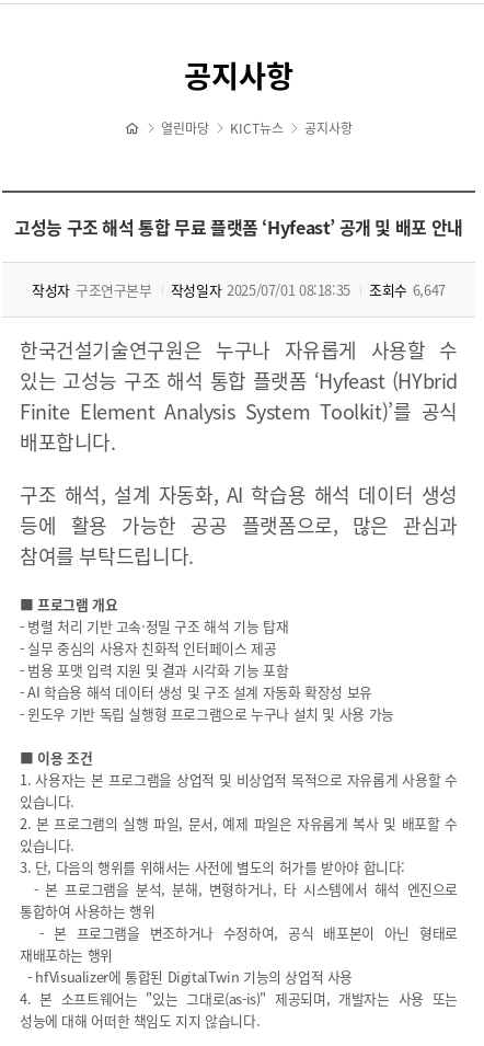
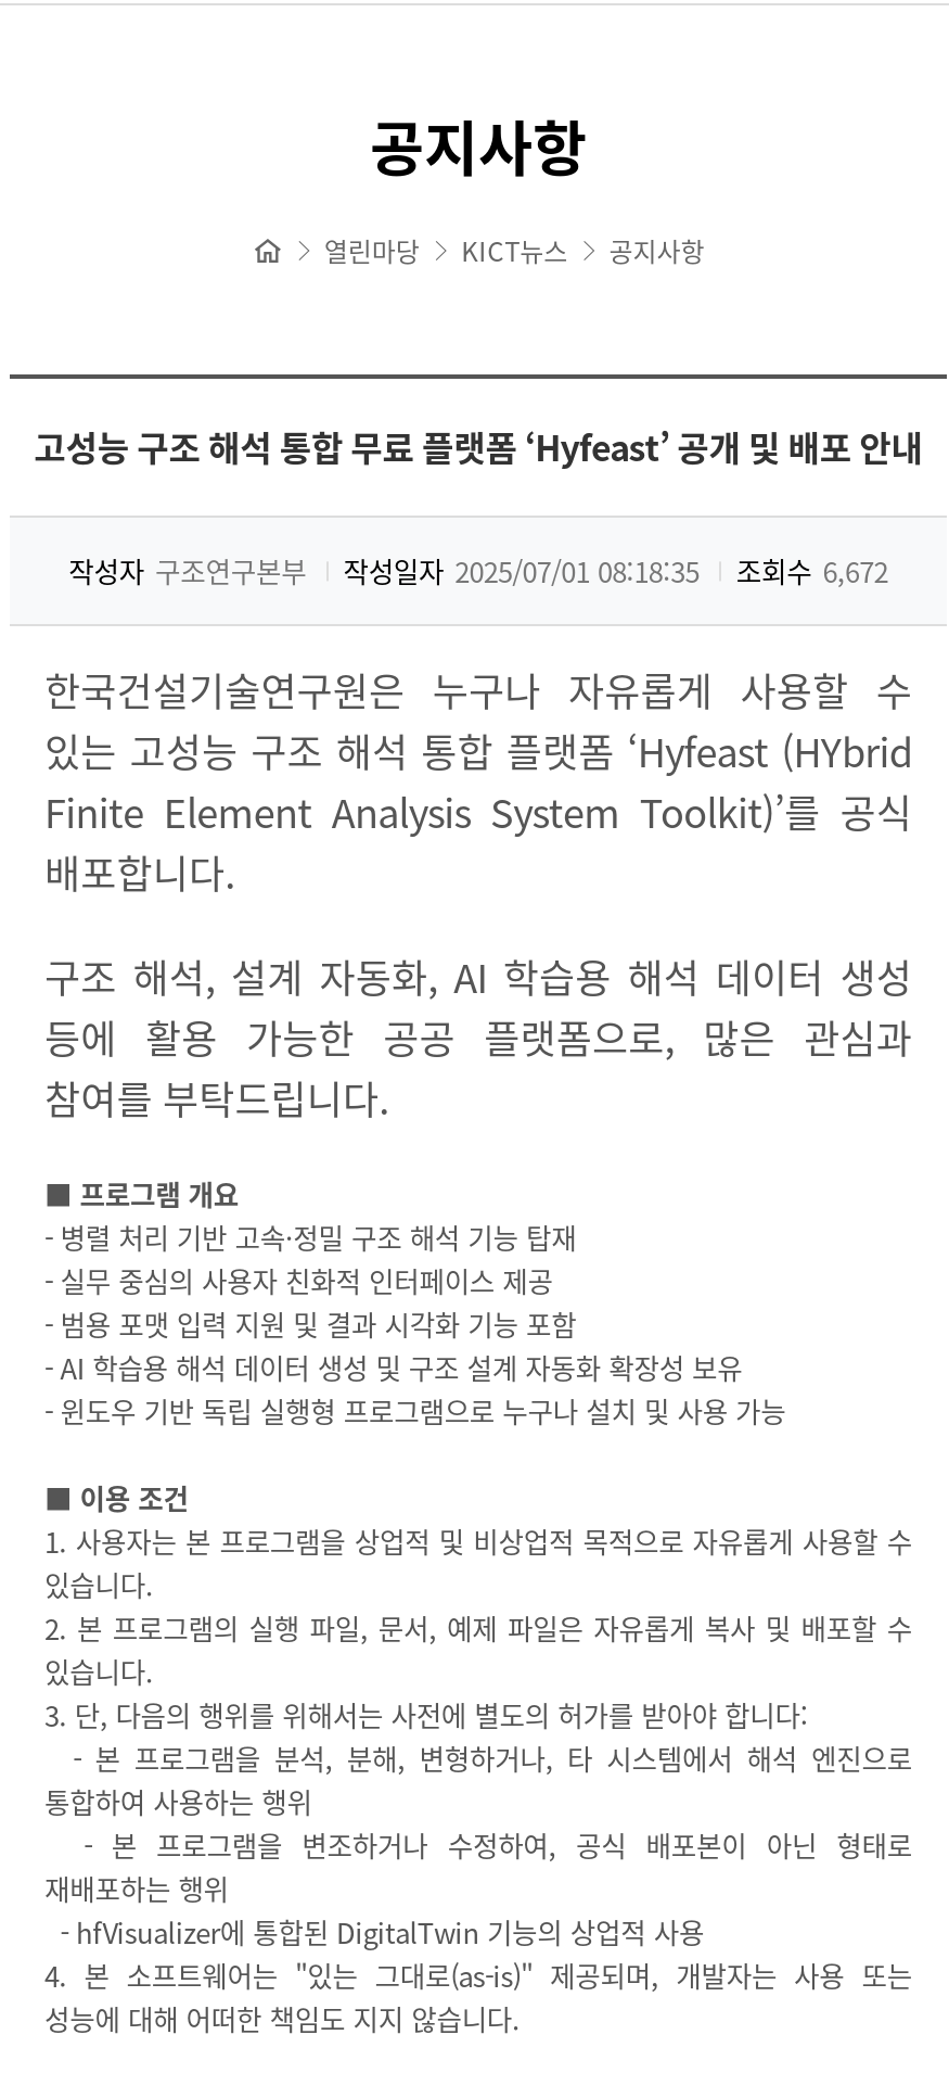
[369,279,446,300] 조회수 6,647 -> [736,550,888,591] 조회수 6,672

